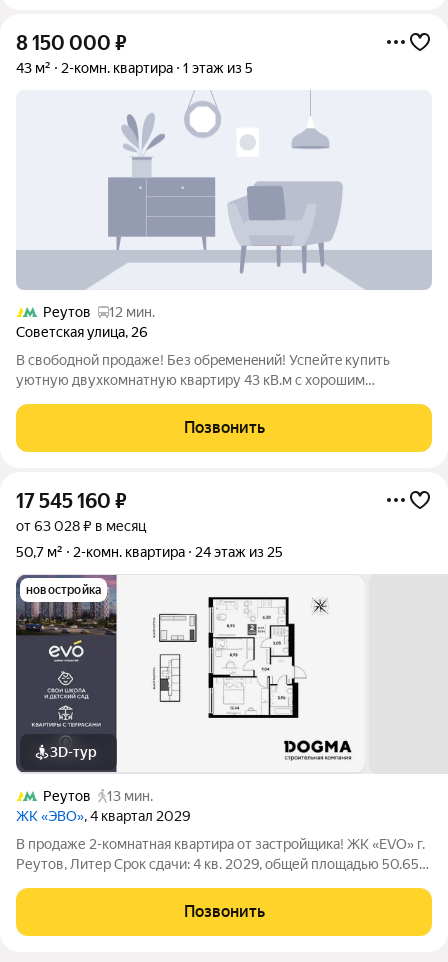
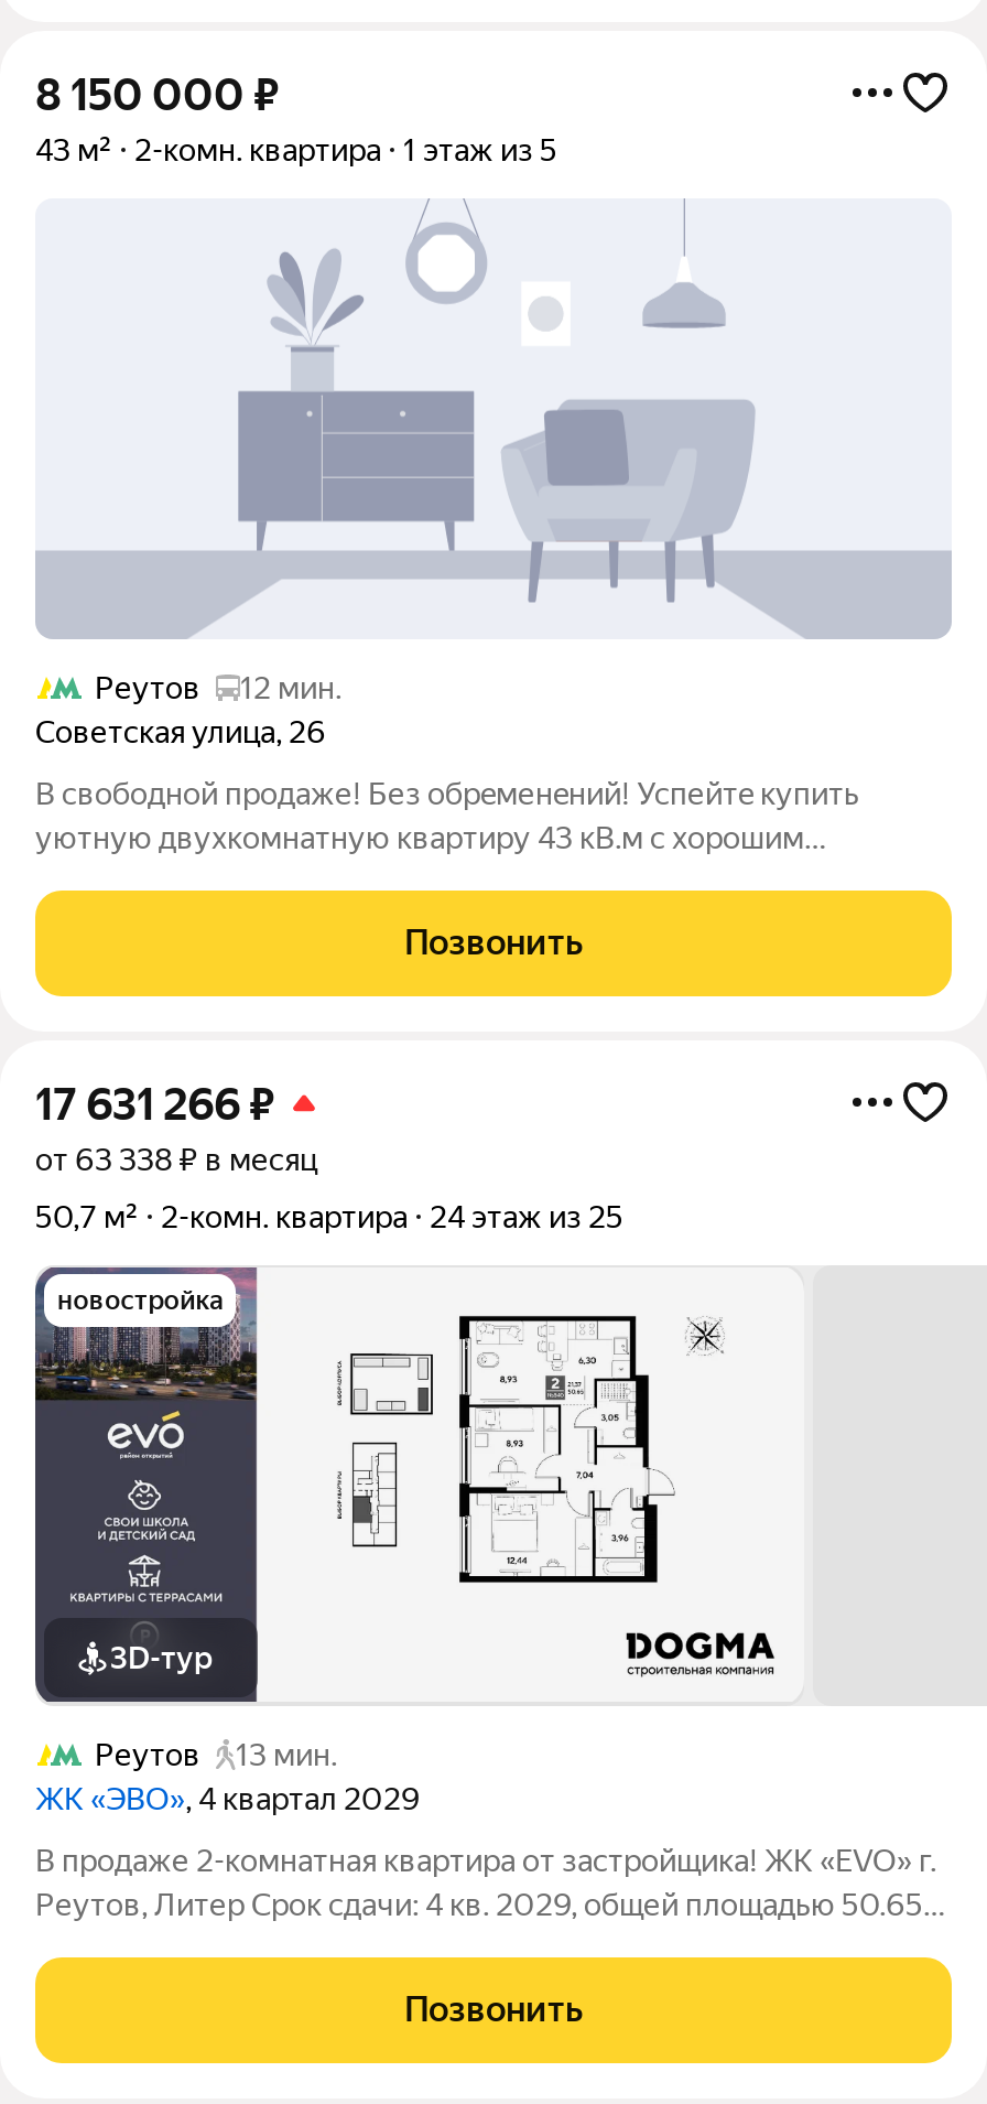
[16,489,127,513] 17 545 160 ₽ -> [35,1077,275,1130] 17 631 266 ₽
[16,518,146,534] от 63 028 ₽ в месяц -> [35,1141,317,1177] от 63 338 ₽ в месяц

